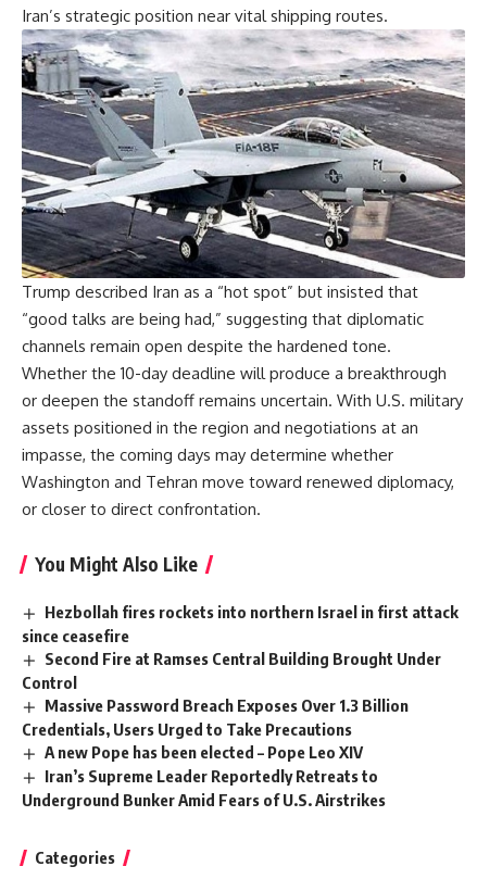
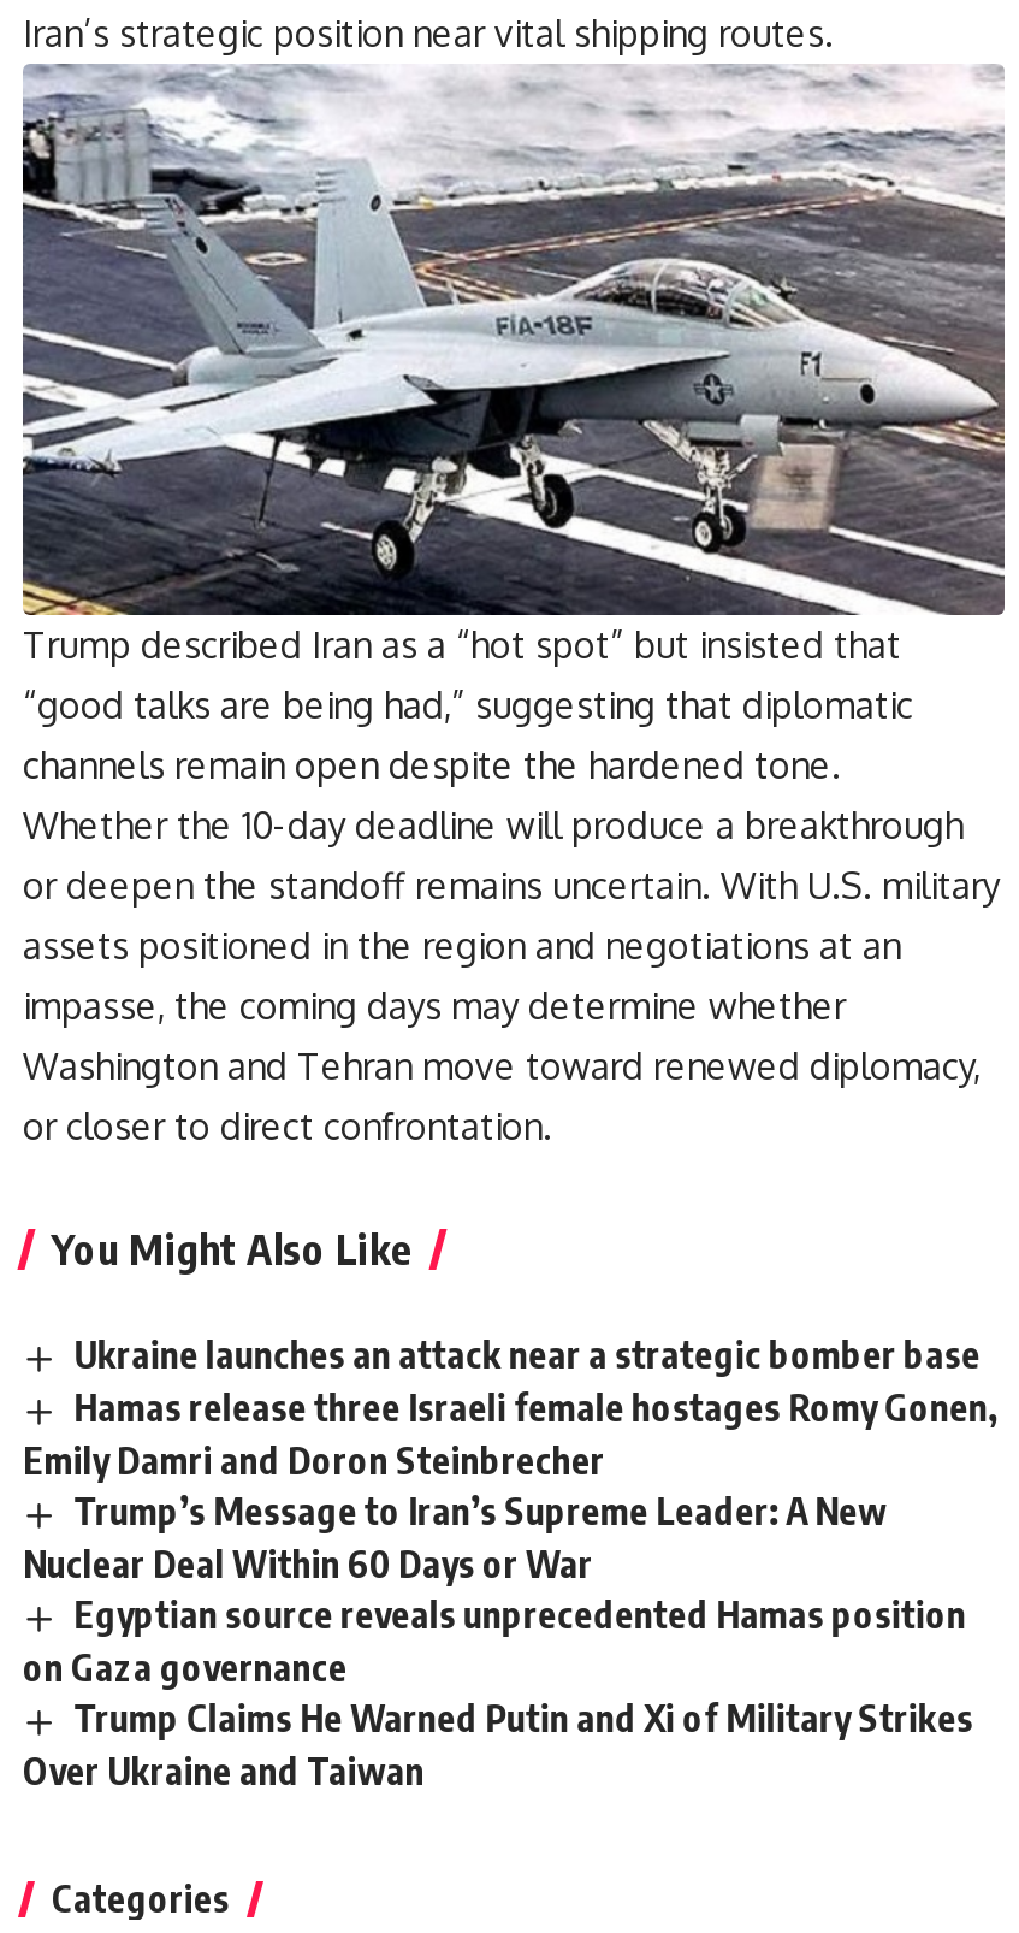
[22,602,459,809] Hezbollah fires rockets into northern Israel in first attack | since ceasefire | Second Fire at Ramses Central Building Brought Under | Control | Massive Password Breach Exposes Over 1.3 Billion | Credentials, Users Urged to Take Precautions | A new Pope has been elected – Pope Leo XIV | Iran’s Supreme Leader Reportedly Retreats to | Underground Bunker Amid Fears of U.S. Airstrikes -> [23,1333,998,1792] Ukraine launches an attack near a strategic bomber base | Hamas release three Israeli female hostages Romy Gonen, | Emily Damri and Doron Steinbrecher | Trump’s Message to Iran’s Supreme Leader: A New | Nuclear Deal Within 60 Days or War | Egyptian source reveals unprecedented Hamas position | on Gaza governance | Trump Claims He Warned Putin and Xi of Military Strikes | Over Ukraine and Taiwan

